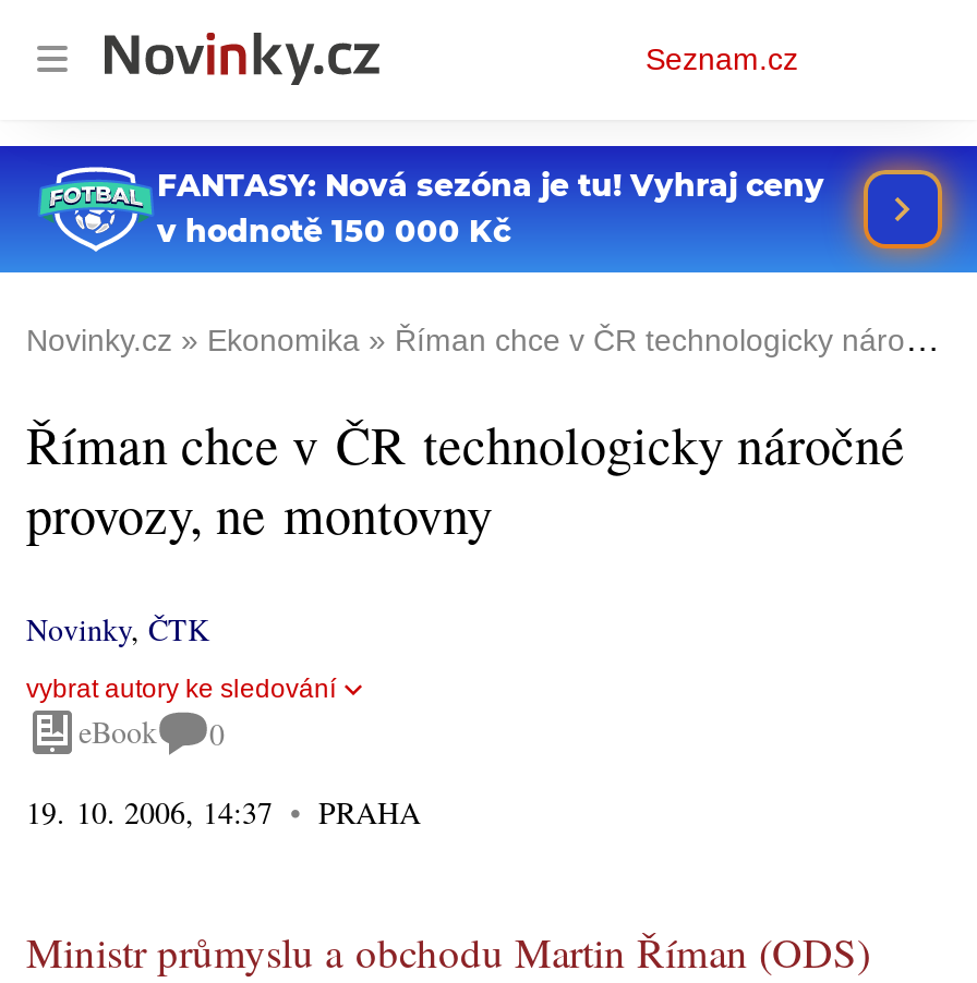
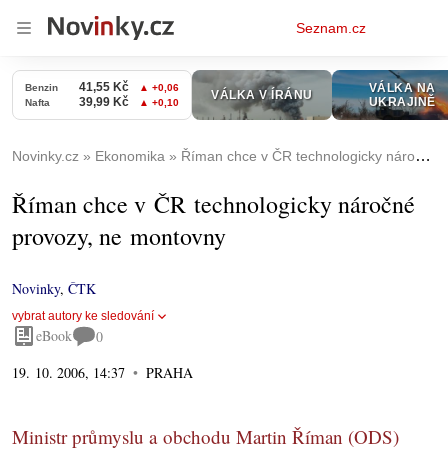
[7,144,970,275] [image] -> [3,68,445,125] [image]

